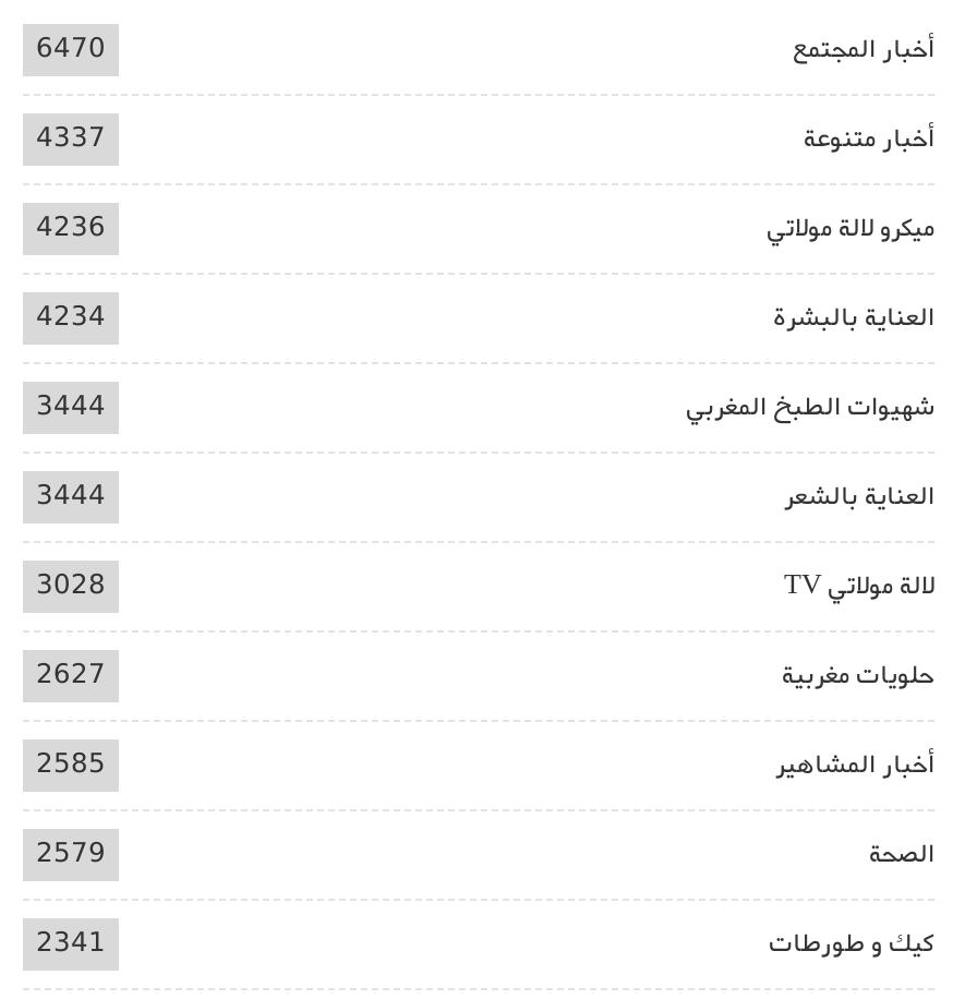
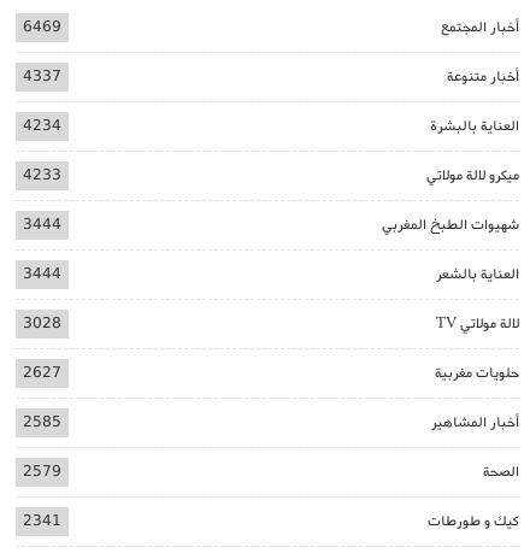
[36,29,106,71] 6470 -> [23,16,61,39] 6469
[36,208,106,250] 4236 -> none
moved [767,208,934,250] -> [426,164,519,187]: ميكرو لالة مولاتي
moved [36,298,934,339] -> [23,115,519,138]: العناية بالبشرة | 4234
none -> [23,164,61,187] 4233

